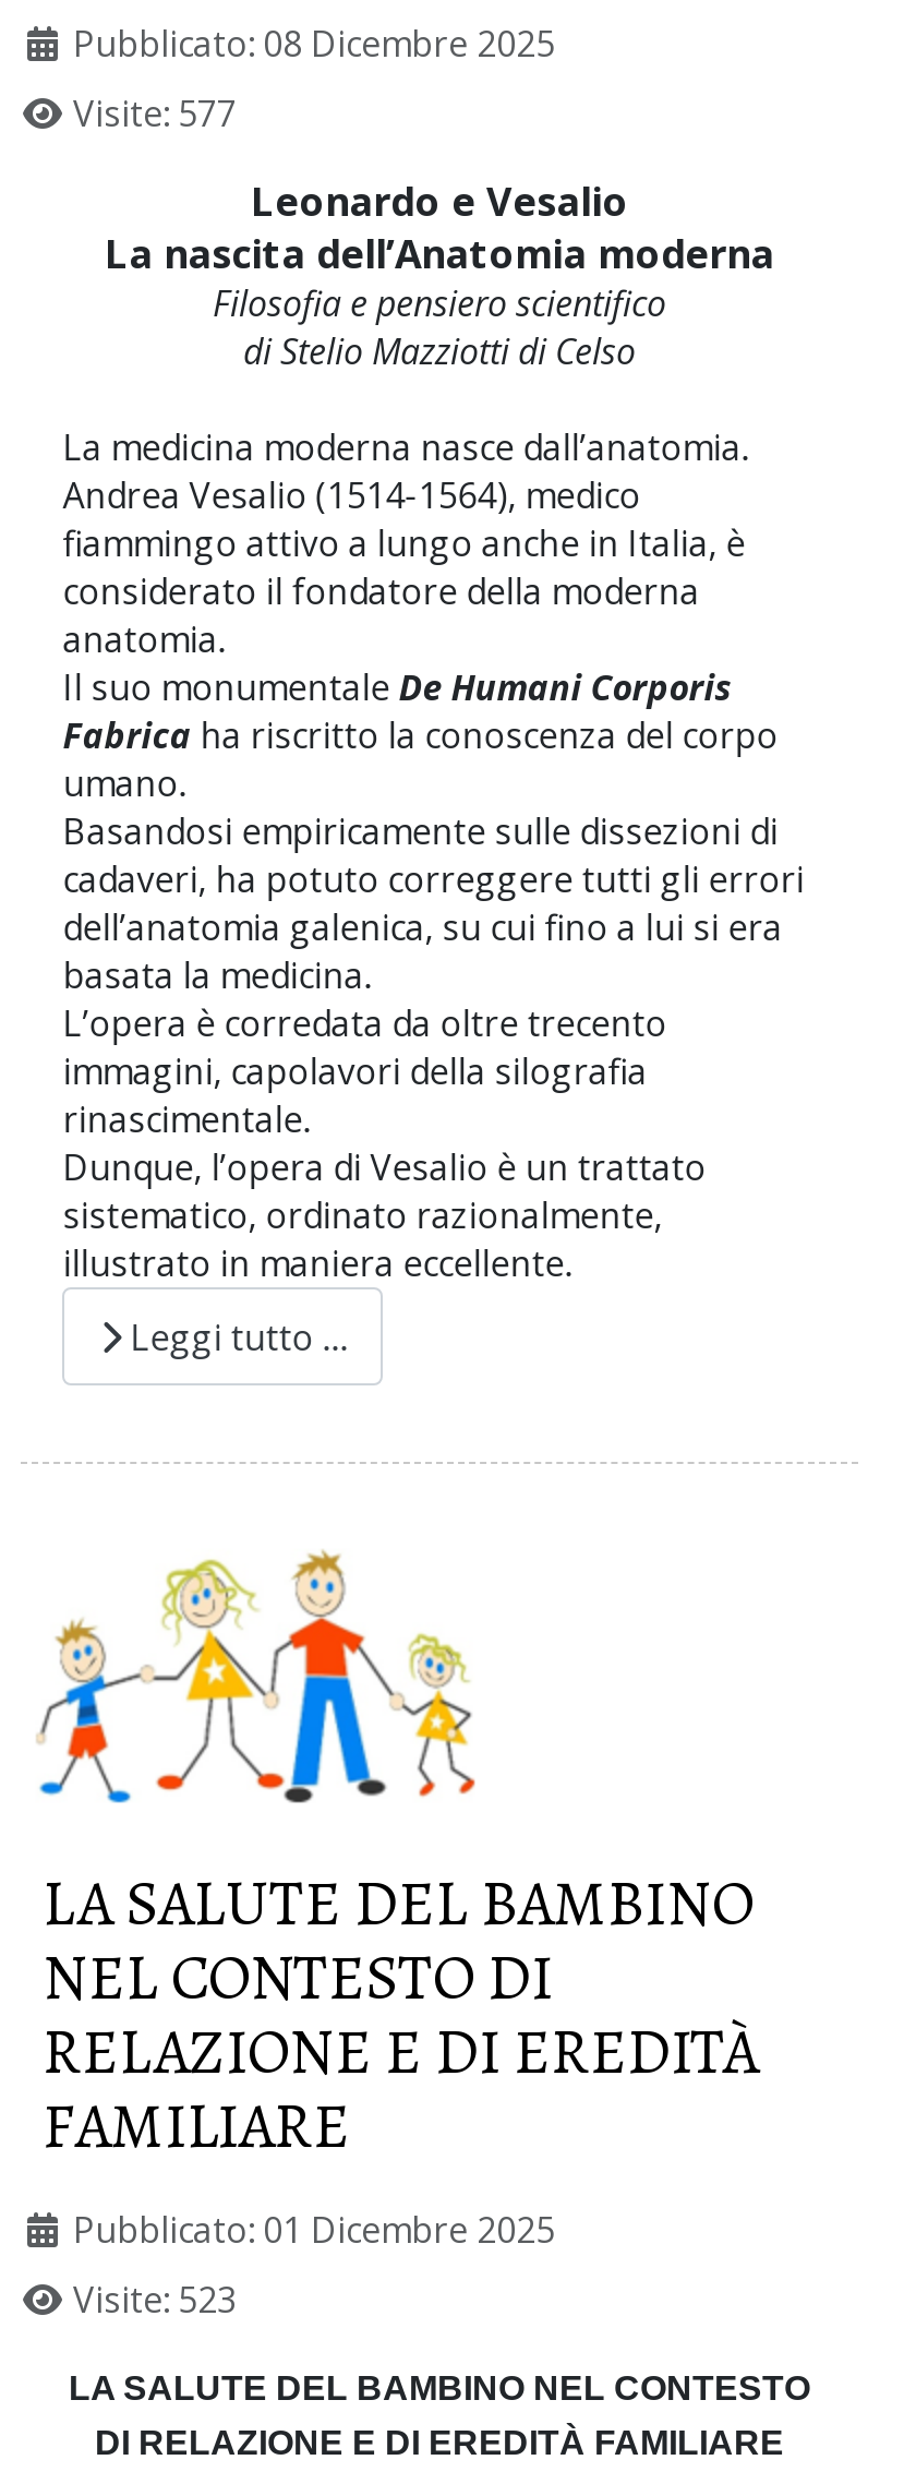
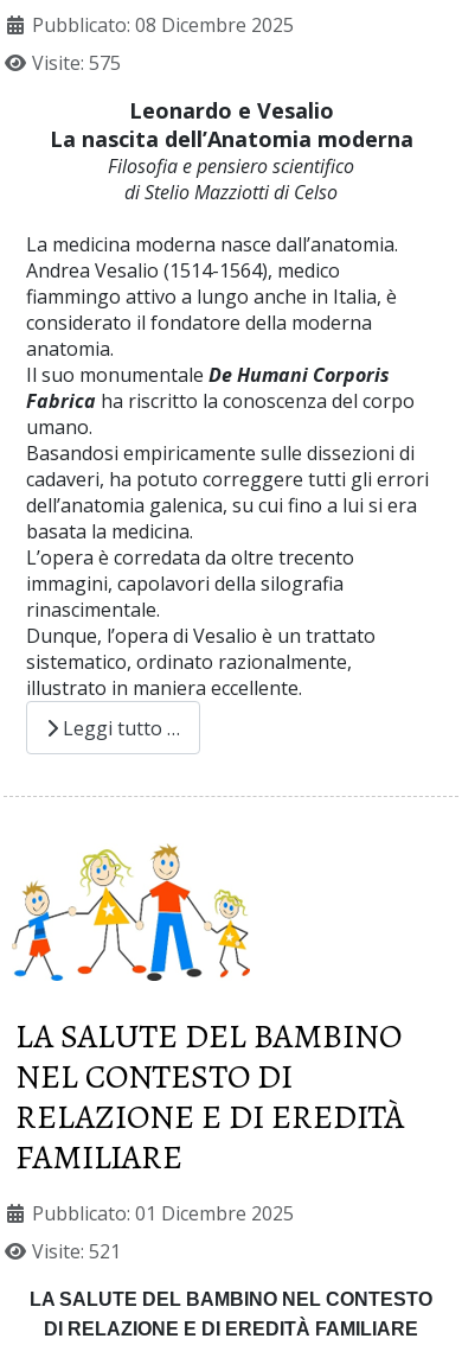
[73,90,237,138] Visite: 577 -> [32,50,121,76] Visite: 575
[73,2276,237,2324] Visite: 523 -> [32,1239,121,1265] Visite: 521

